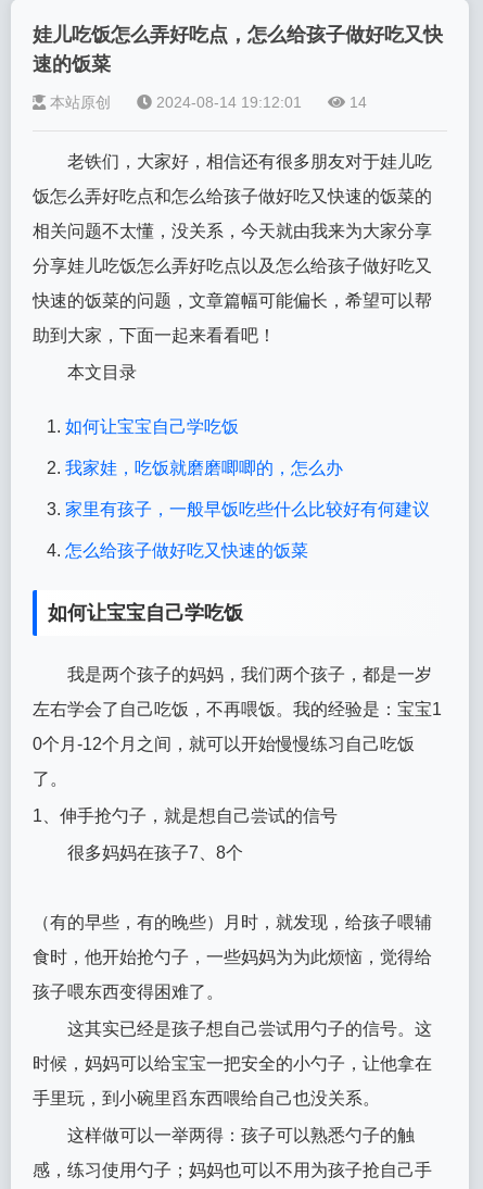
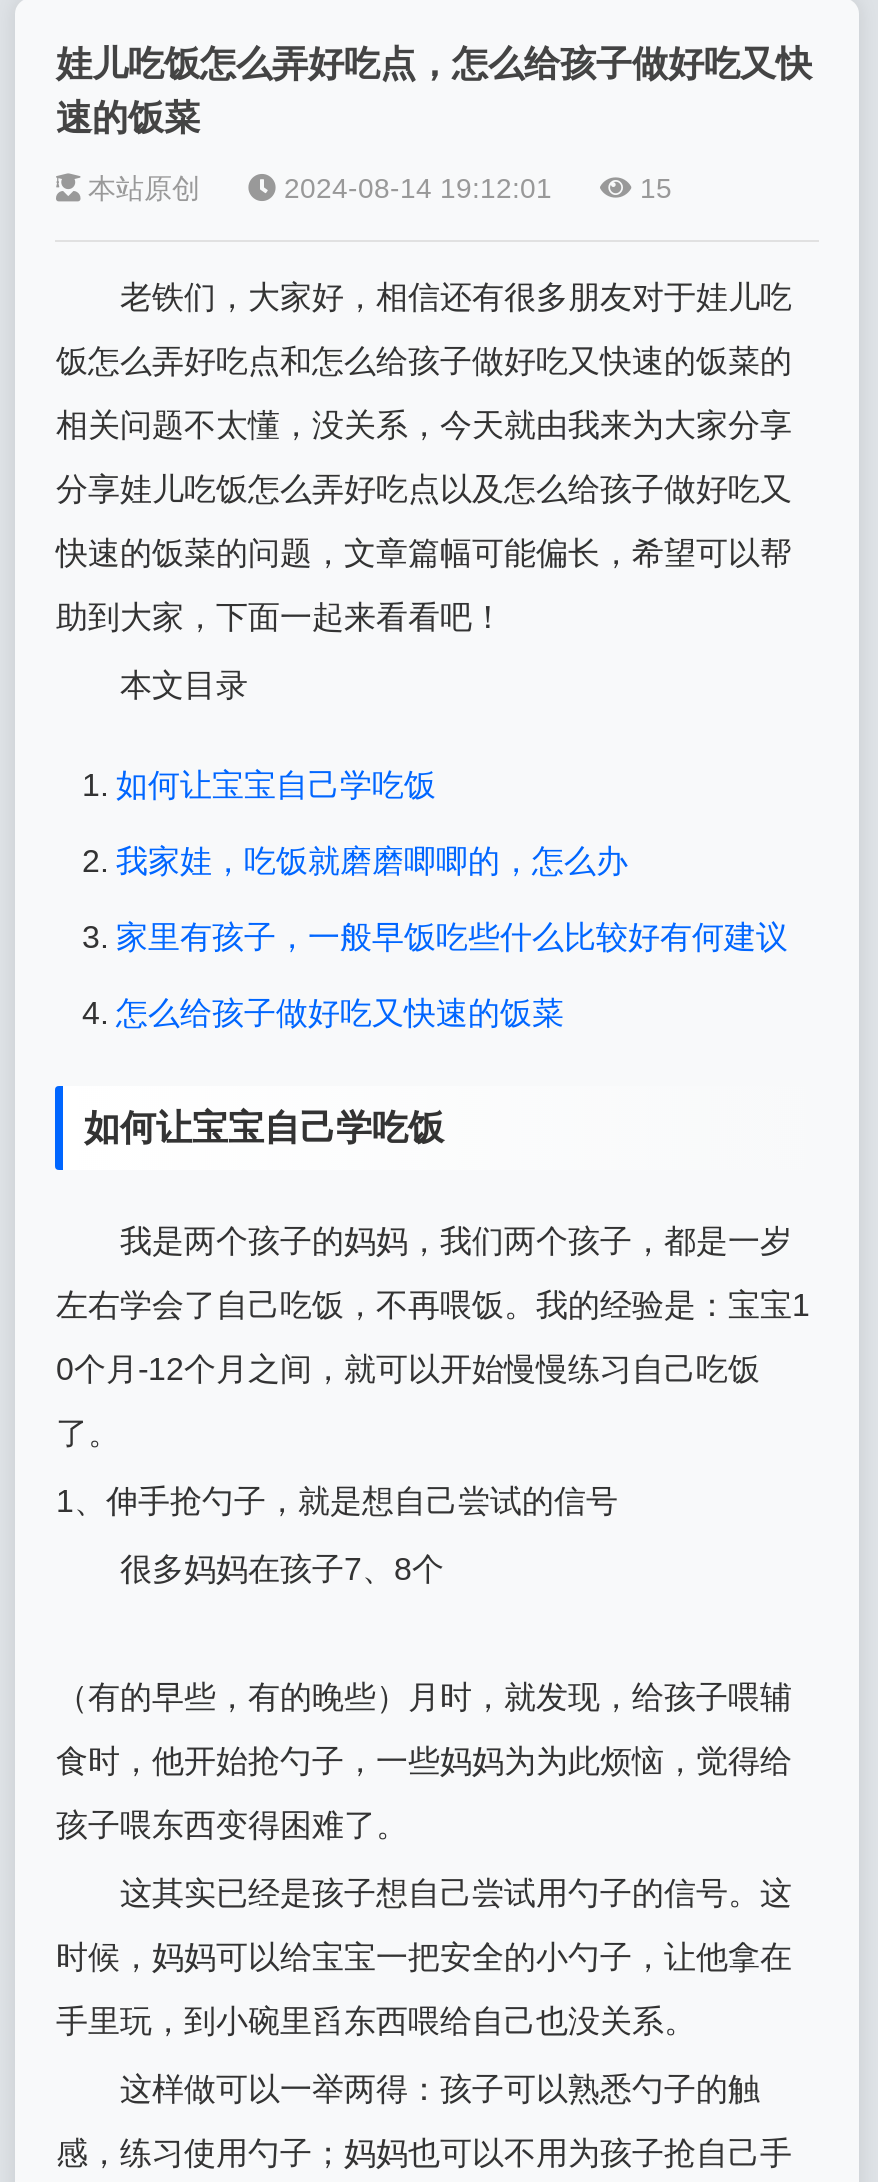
[350,93,367,111] 14 -> [640,172,672,204] 15

